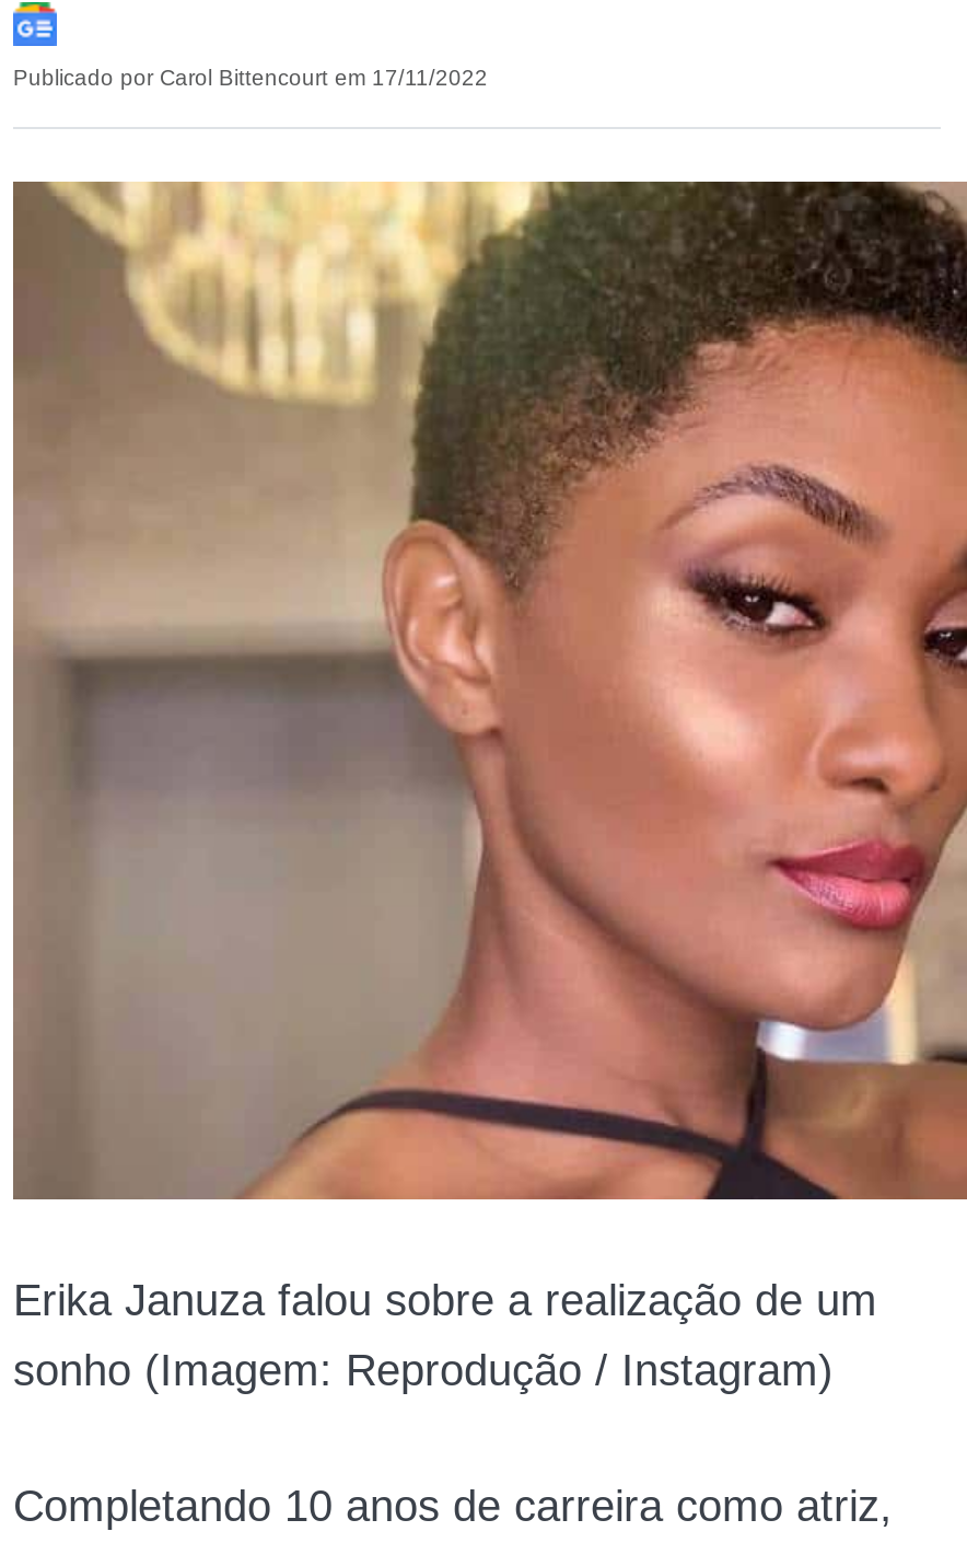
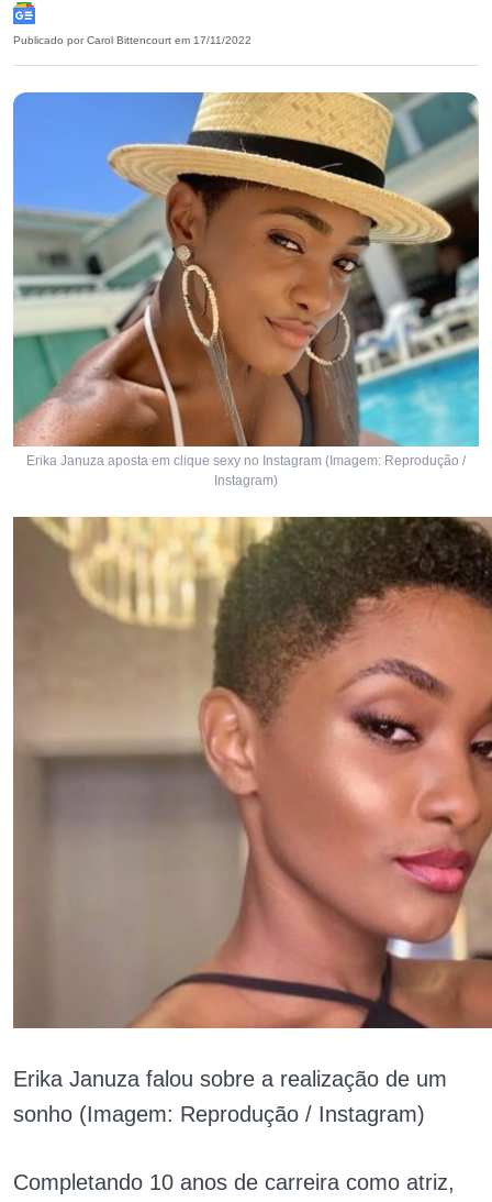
none -> [12,91,480,489] [image] | Erika Januza aposta em clique sexy no Instagram (Imagem: Reprodução / | Instagram)

